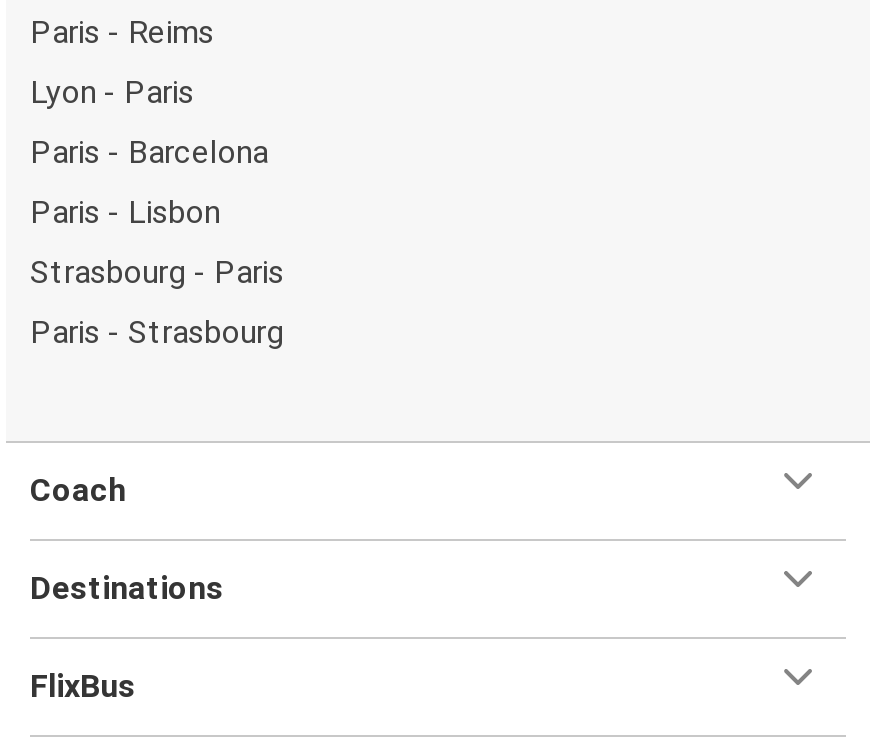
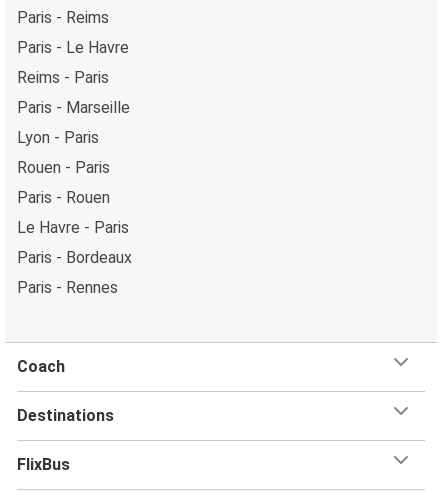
none -> [17,37,130,116] Paris - Le Havre | Reims - Paris | Paris - Marseille
[30,132,284,350] Paris - Barcelona | Paris - Lisbon | Strasbourg - Paris | Paris - Strasbourg -> [17,157,132,296] Rouen - Paris | Paris - Rouen | Le Havre - Paris | Paris - Bordeaux | Paris - Rennes

